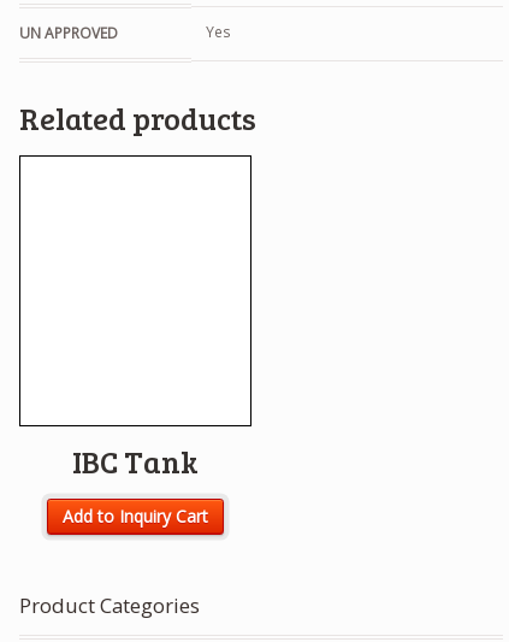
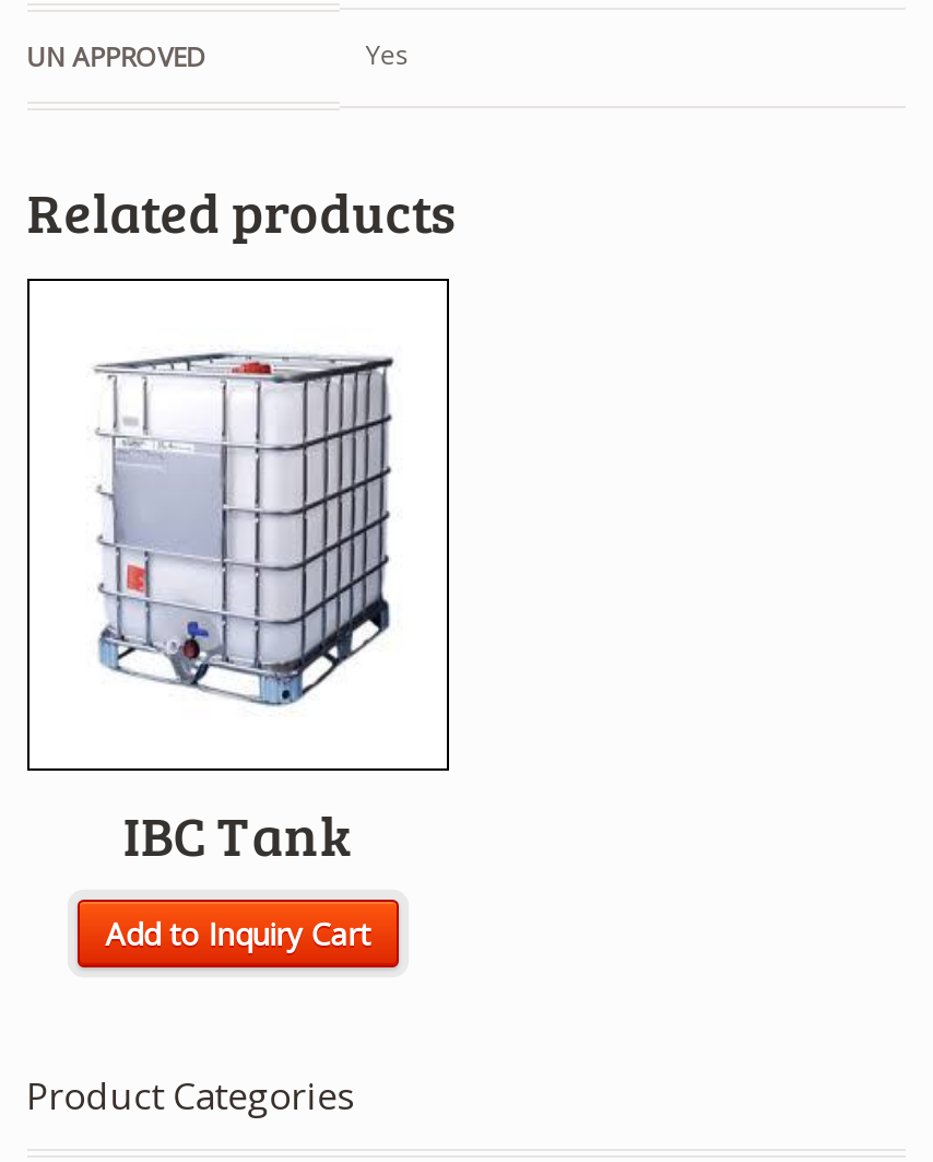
none -> [93,351,394,709] [image]

